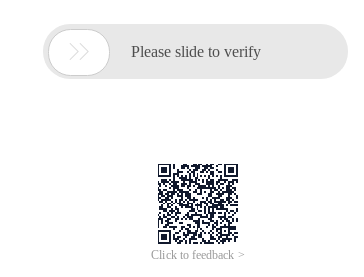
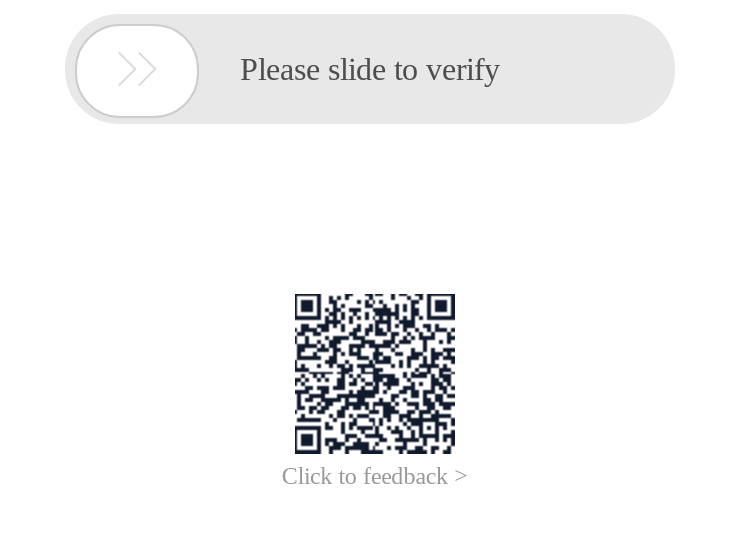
[157,163,239,245] [image] -> [293,294,457,456] [image]

